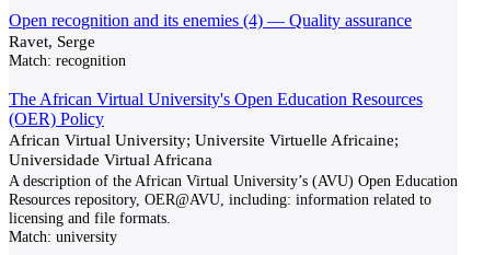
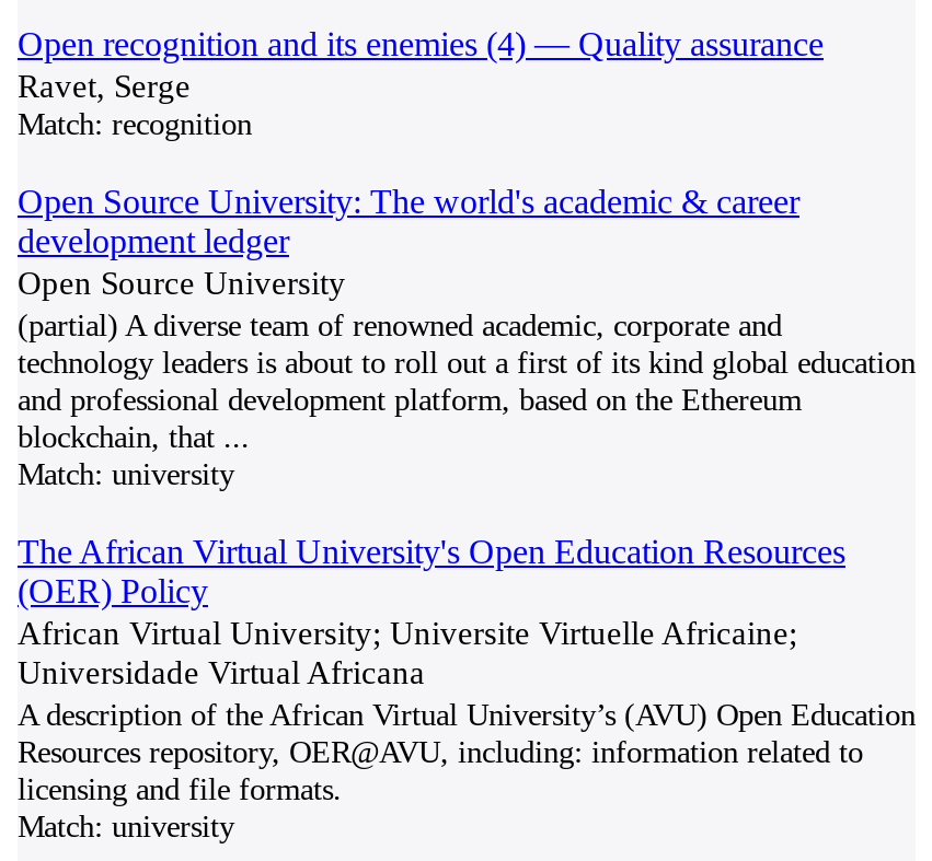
none -> [18,183,916,491] Open Source University: The world's academic & career | development ledger | Open Source University | (partial) A diverse team of renowned academic, corporate and | technology leaders is about to roll out a first of its kind global education | and professional development platform, based on the Ethereum | blockchain, that... | Match: university

